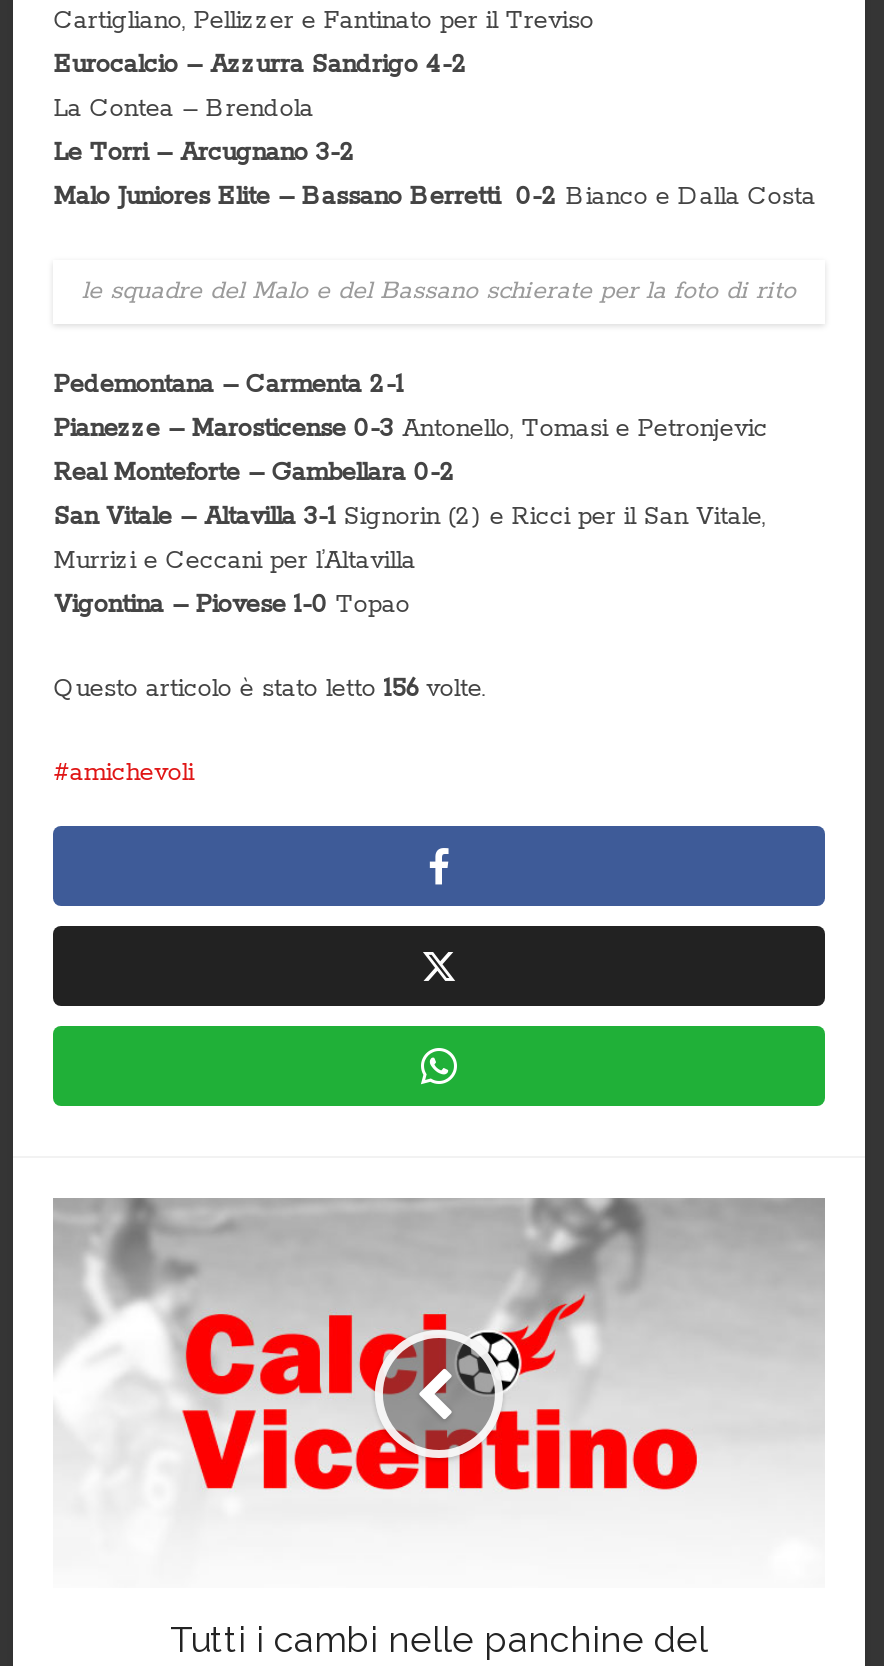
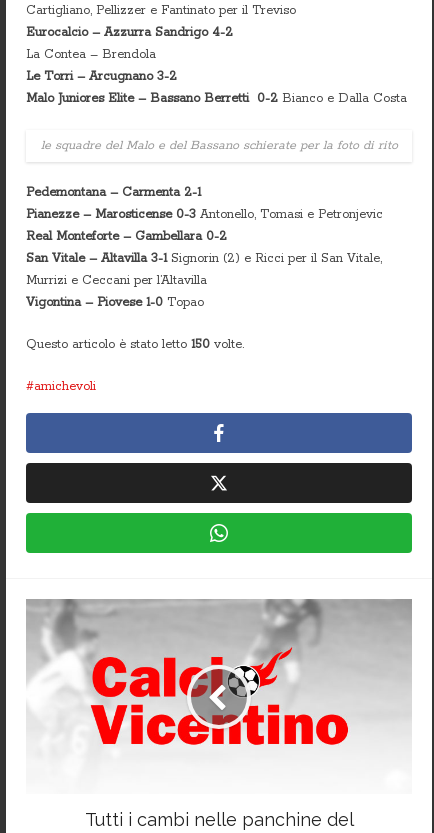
[53,674,485,704] Questo articolo è stato letto 156 volte. -> [26,337,244,352] Questo articolo è stato letto 150 volte.

